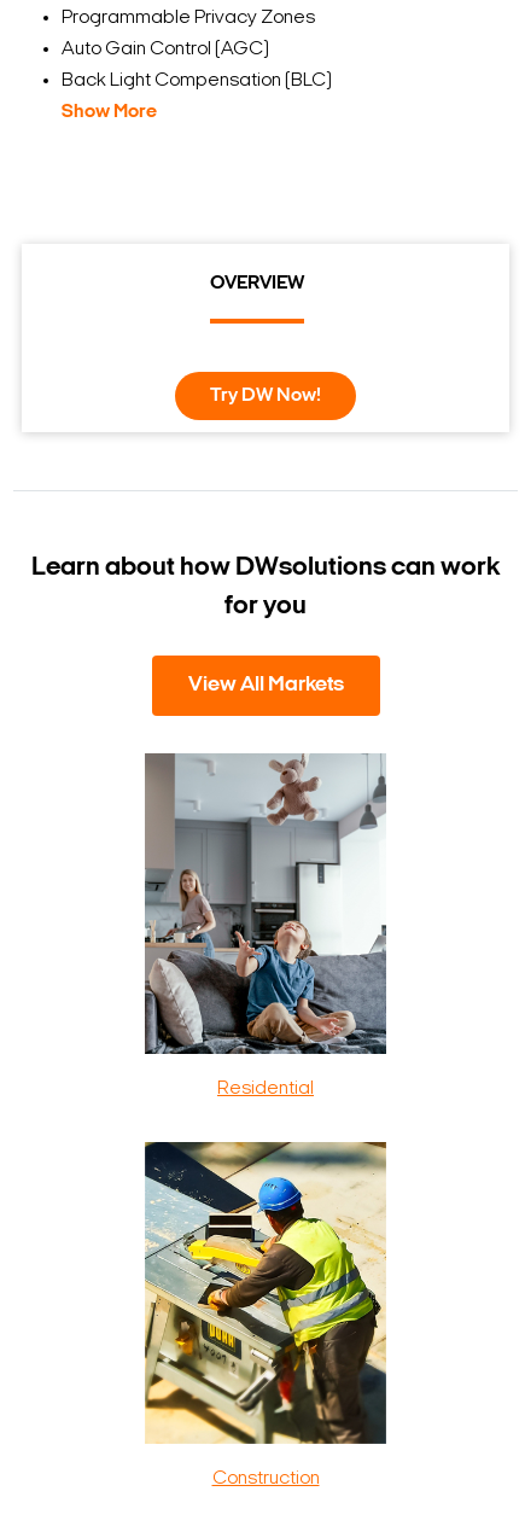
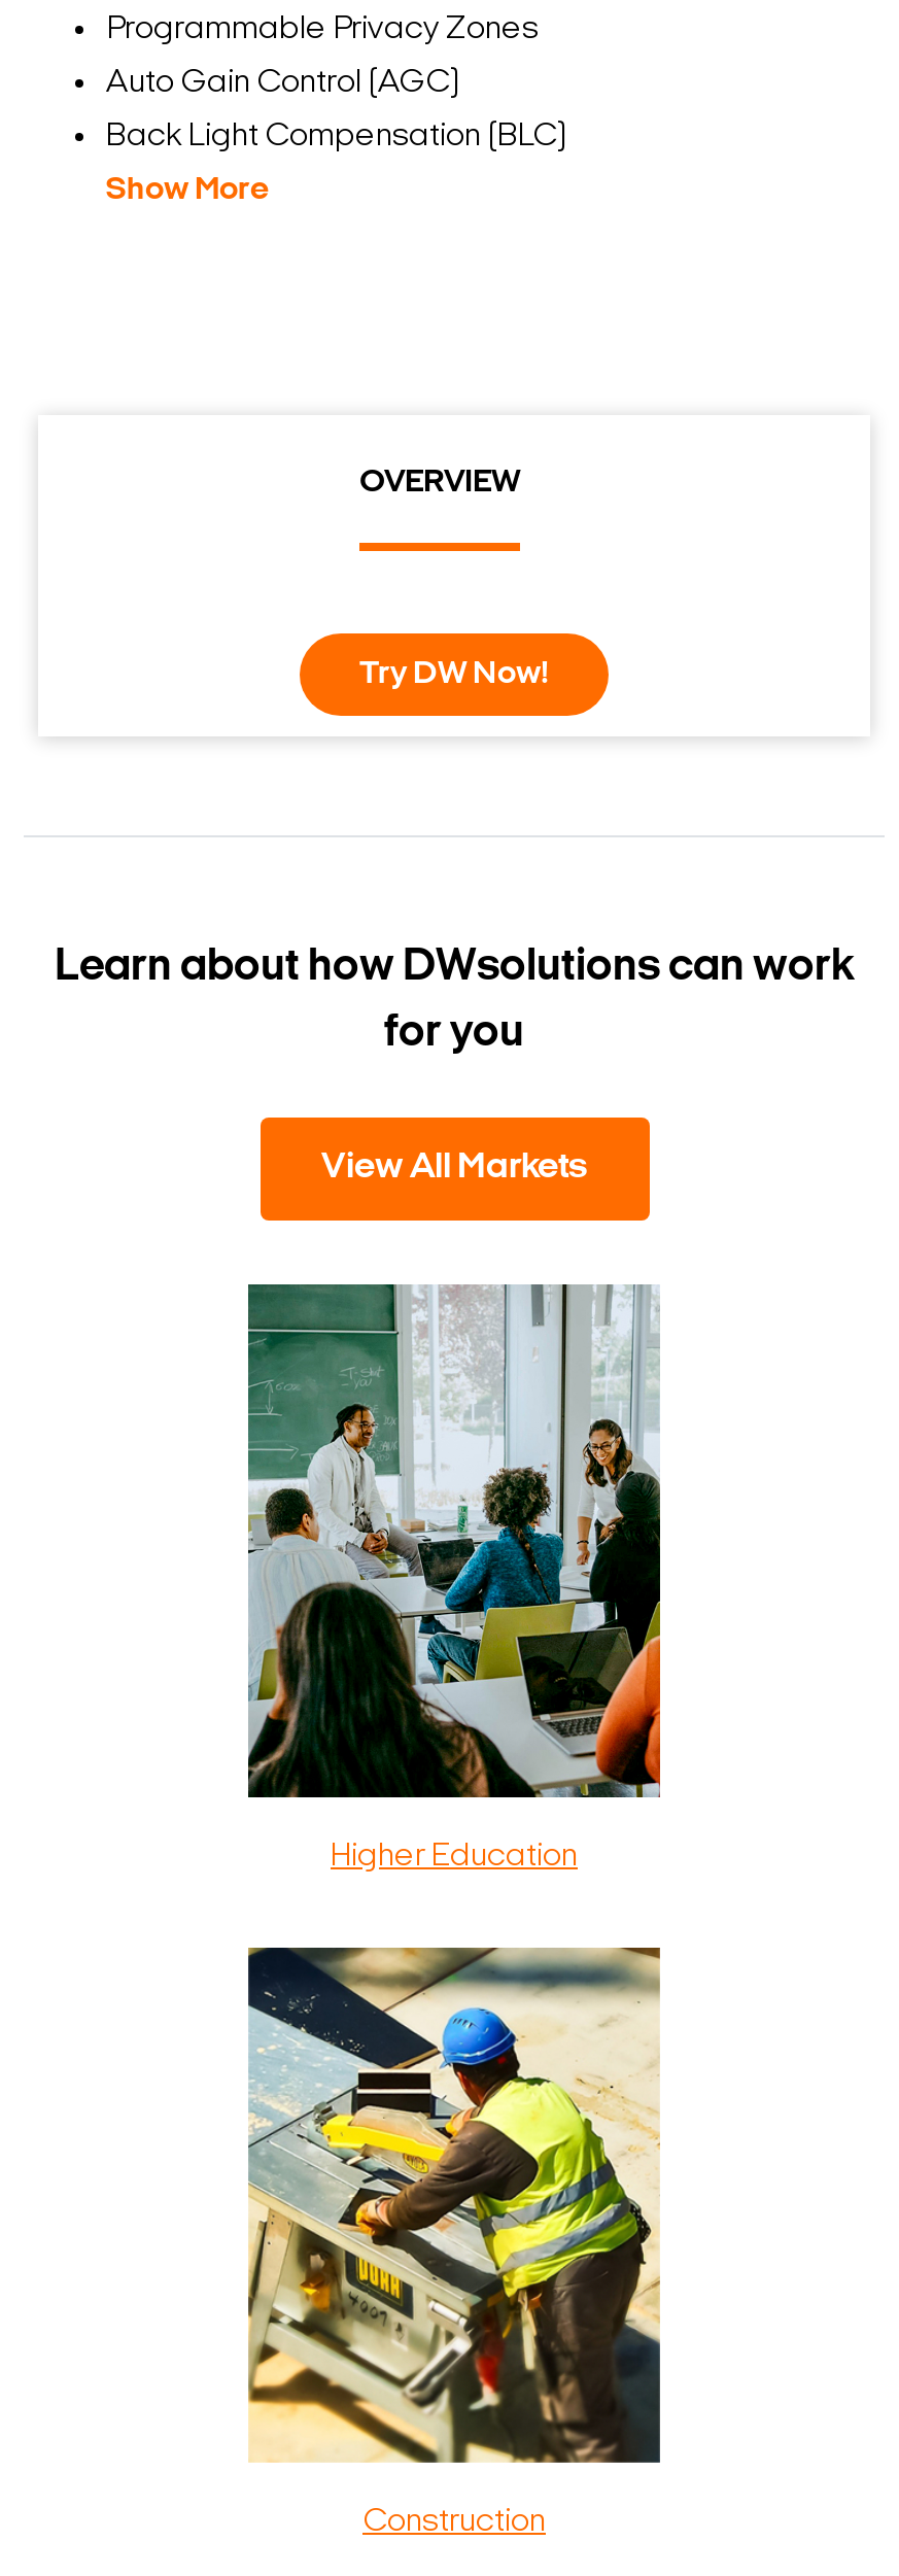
[145,753,387,1099] [image] | Residential -> [246,1284,662,1874] [image] | Higher Education

